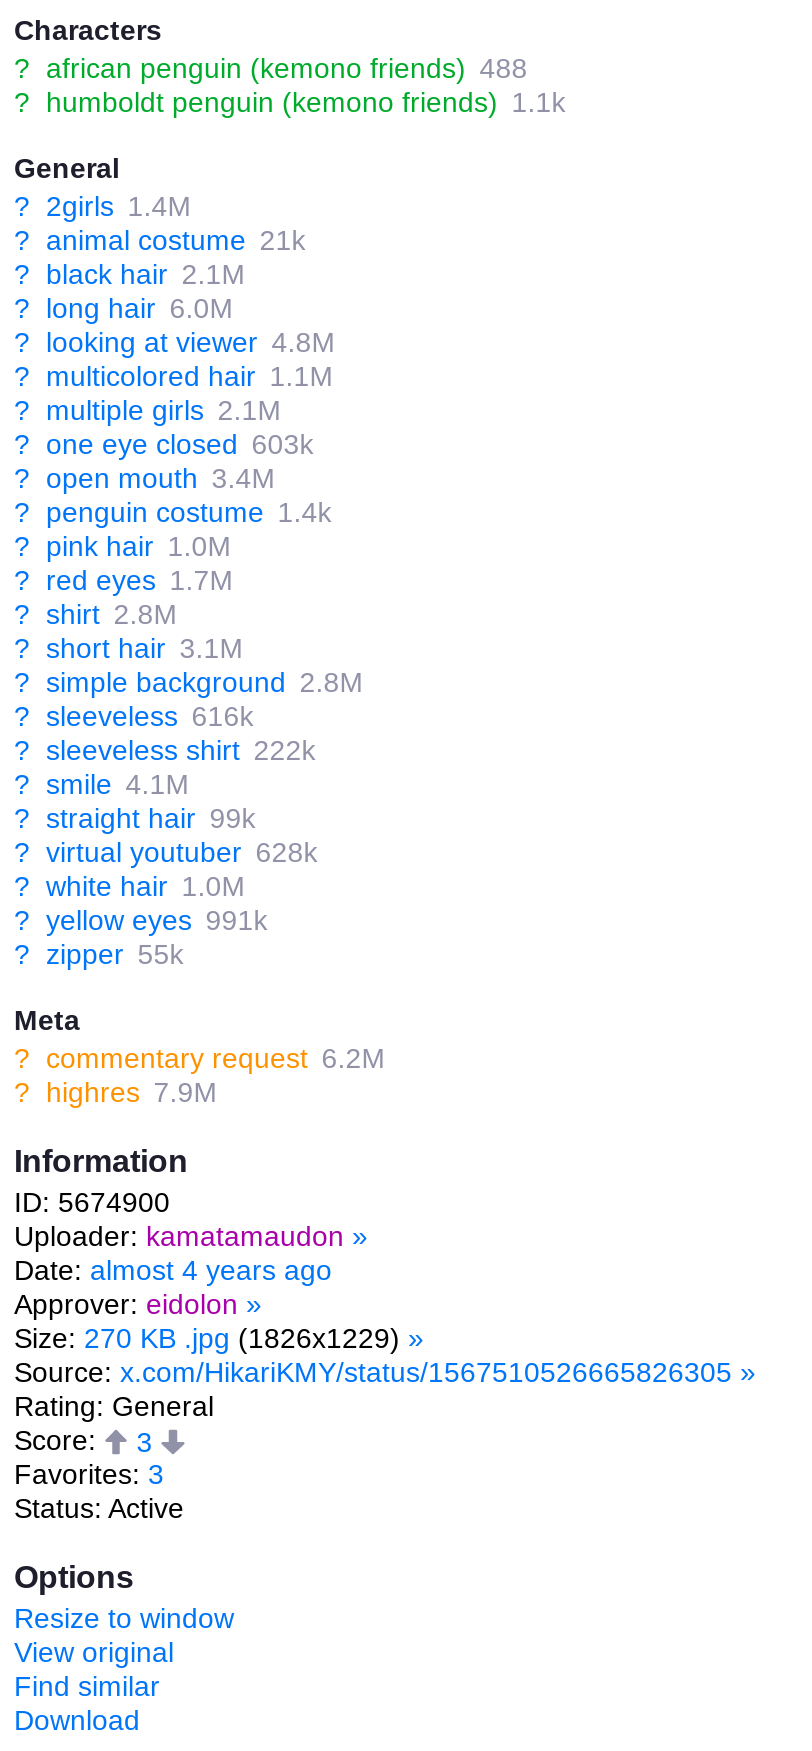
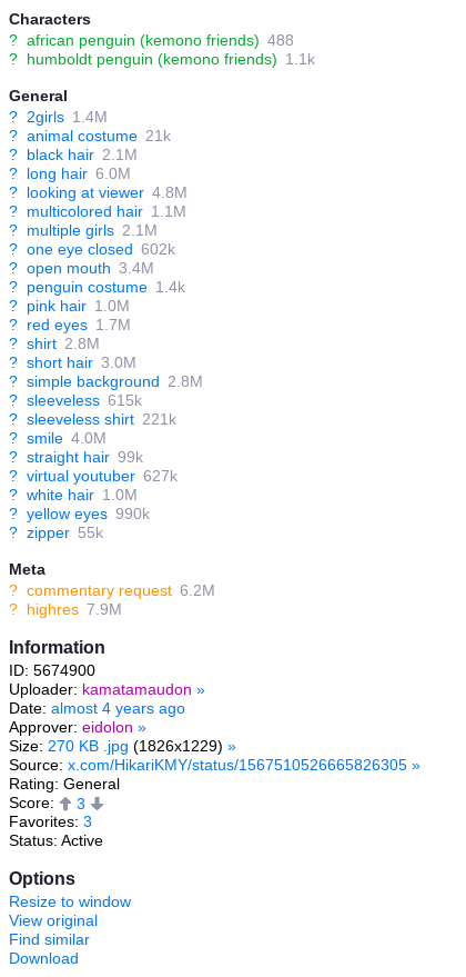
[14,428,314,460] ? one eye closed 603k -> [9,240,175,258] ? one eye closed 602k
[14,632,244,664] ? short hair 3.1M -> [9,353,136,371] ? short hair 3.0M
[14,700,254,732] ? sleeveless 616k -> [9,391,142,409] ? sleeveless 615k
[14,734,316,766] ? sleeveless shirt 222k -> [9,410,176,428] ? sleeveless shirt 221k
[14,768,190,800] ? smile 4.1M -> [9,429,106,447] ? smile 4.0M
[14,836,318,868] ? virtual youtuber 628k -> [9,467,177,484] ? virtual youtuber 627k
[14,904,268,936] ? yellow eyes 991k -> [9,505,150,522] ? yellow eyes 990k

